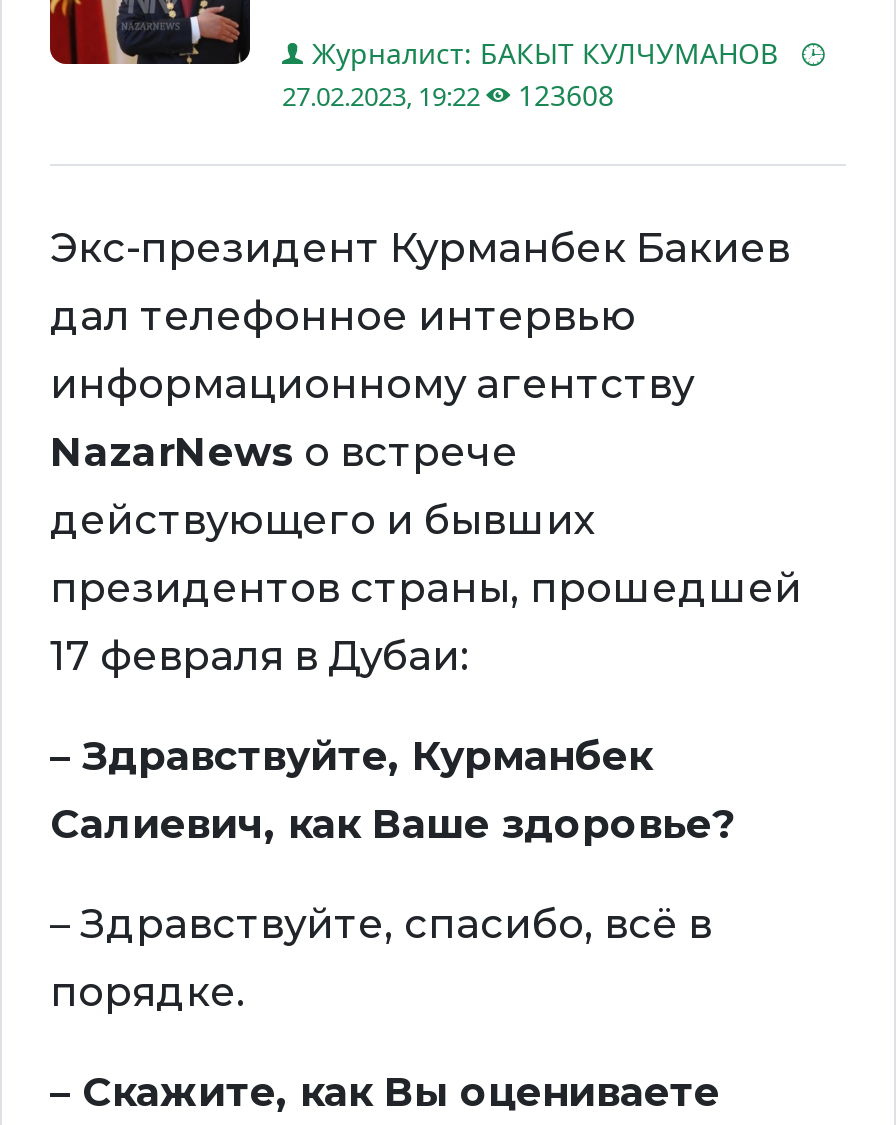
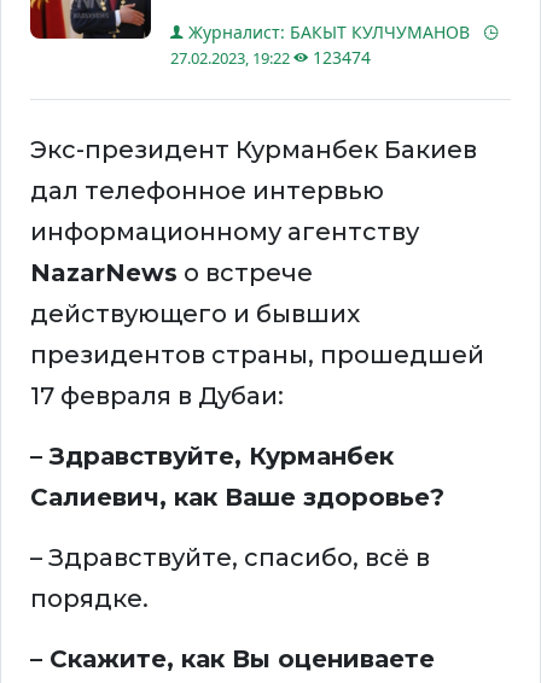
[282,76,622,114] 27.02.2023, 19:22 123608 -> [170,46,376,69] 27.02.2023, 19:22 123474

